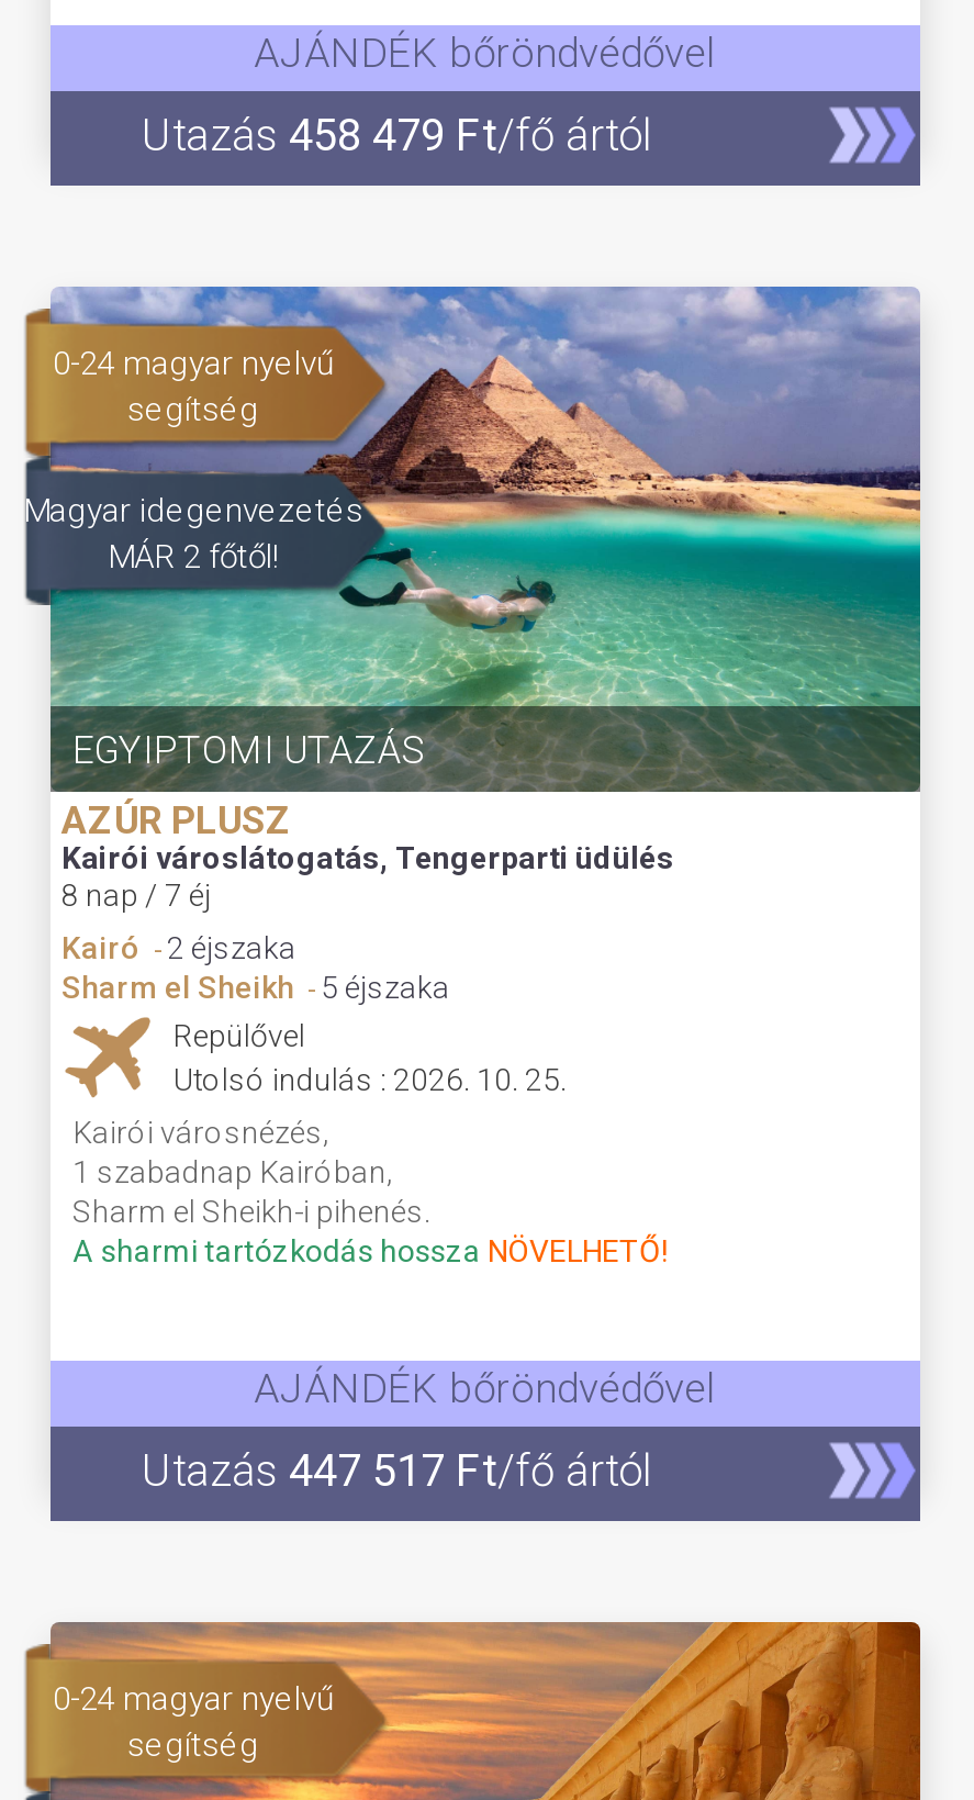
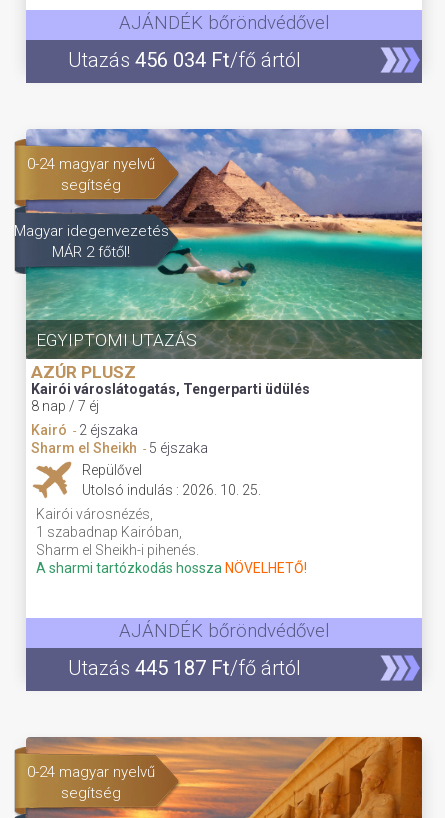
[142,109,653,161] Utazás 458 479 Ft/fő ártól -> [67,48,300,72] Utazás 456 034 Ft/fő ártól
[142,1444,653,1497] Utazás 447 517 Ft/fő ártól -> [67,656,300,680] Utazás 445 187 Ft/fő ártól

